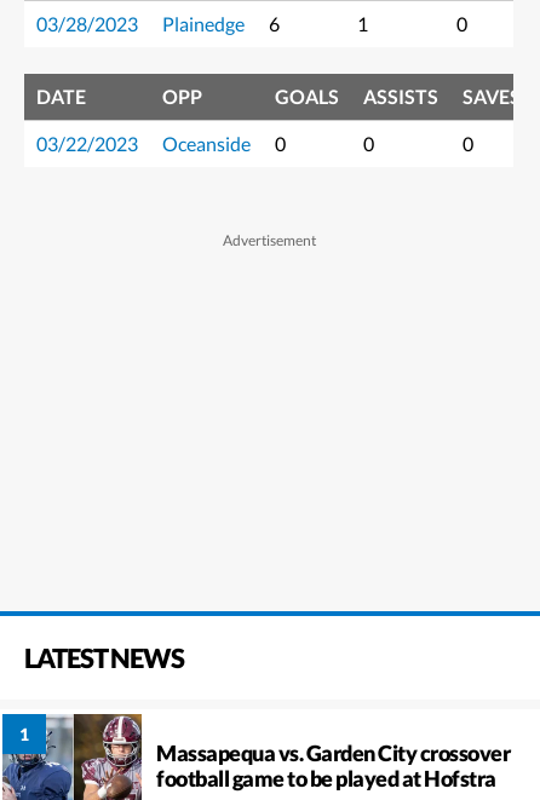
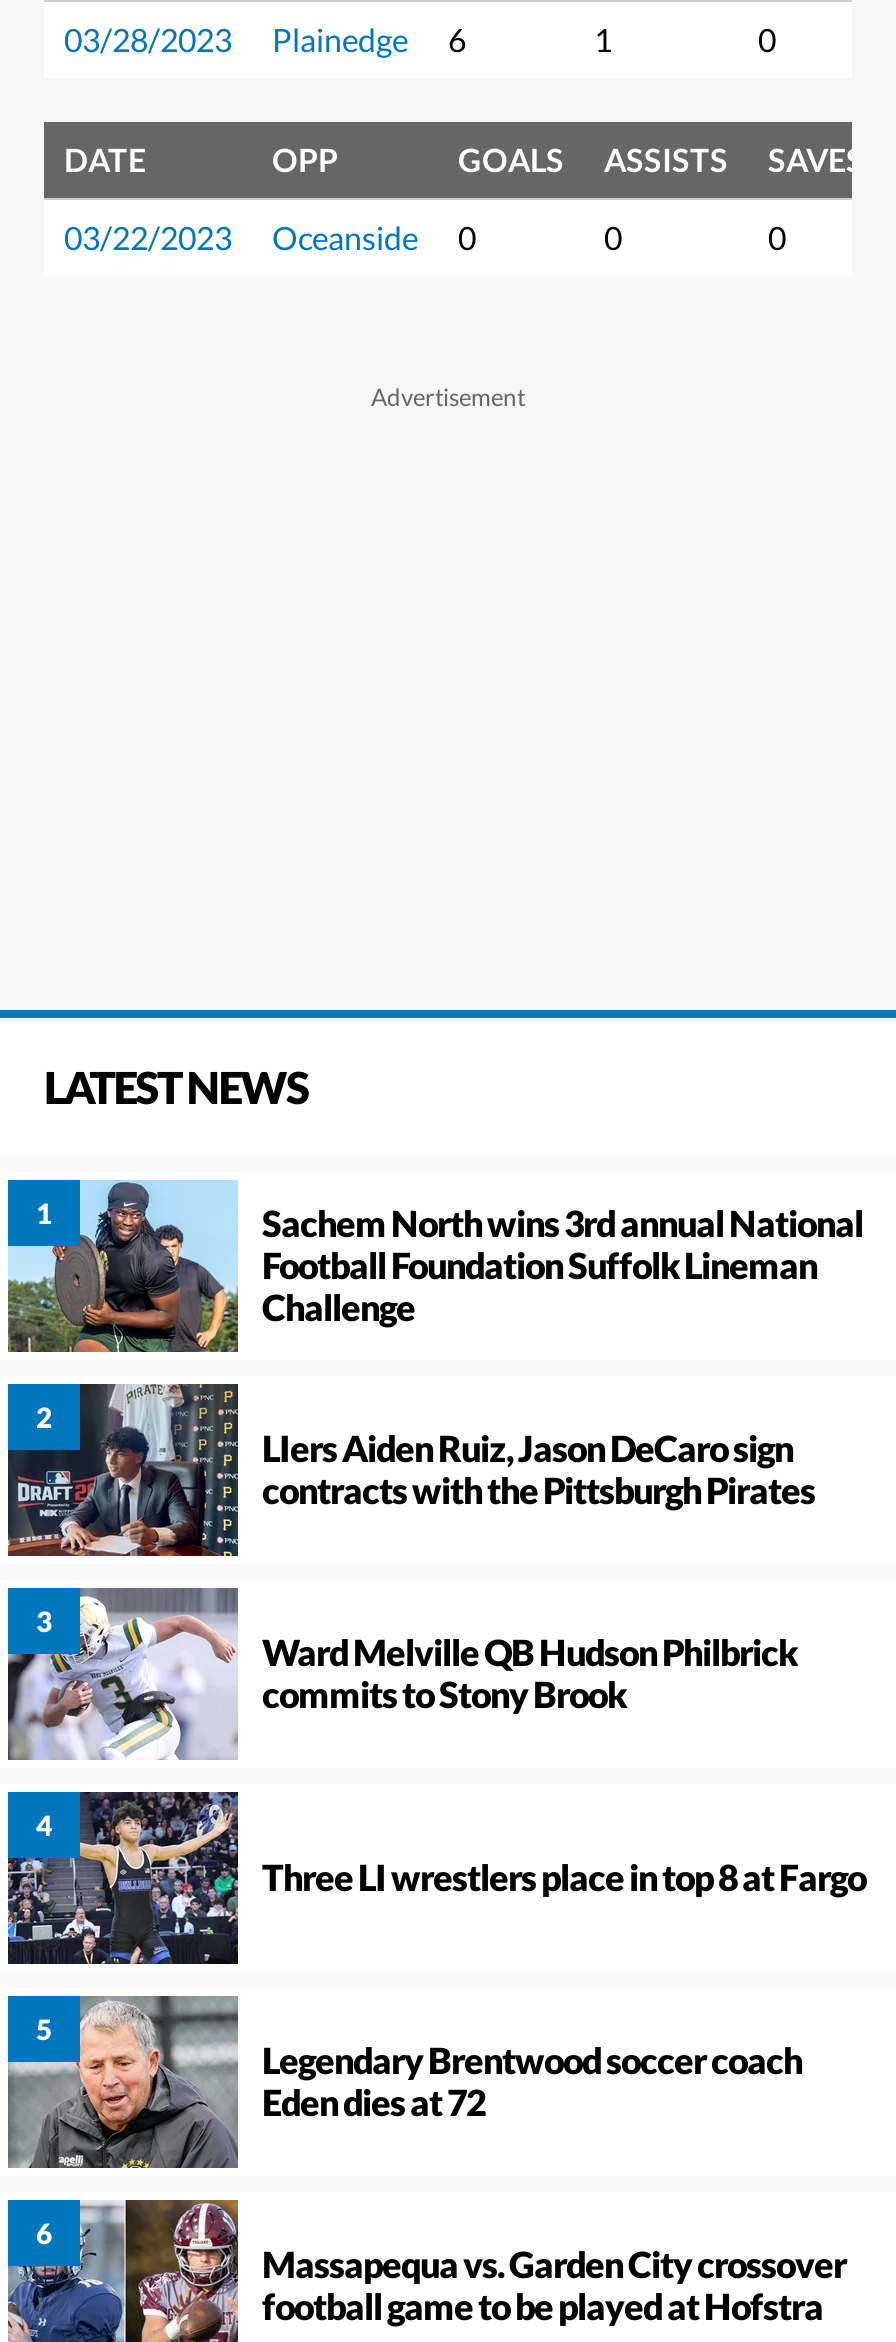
none -> [6,1586,797,1762] [image] | Ward Melville QB Hudson Philbrick | commits to Stony Brook
none -> [6,1790,866,1966] [image] | Three LI wrestlers place in top 8 at Fargo
none -> [6,1994,802,2170] [image] | Legendary Brentwood soccer coach | Eden dies at 72
none -> [6,1382,238,1558] [image]
none -> [8,1180,863,1512] [image] | Sachem North wins 3rd annual National | Football Foundation Suffolk Lineman | Challenge | LIers Aiden Ruiz, Jason DeCaro sign | contracts with the Pittsburgh Pirates

